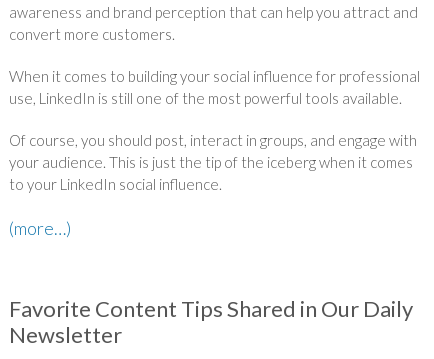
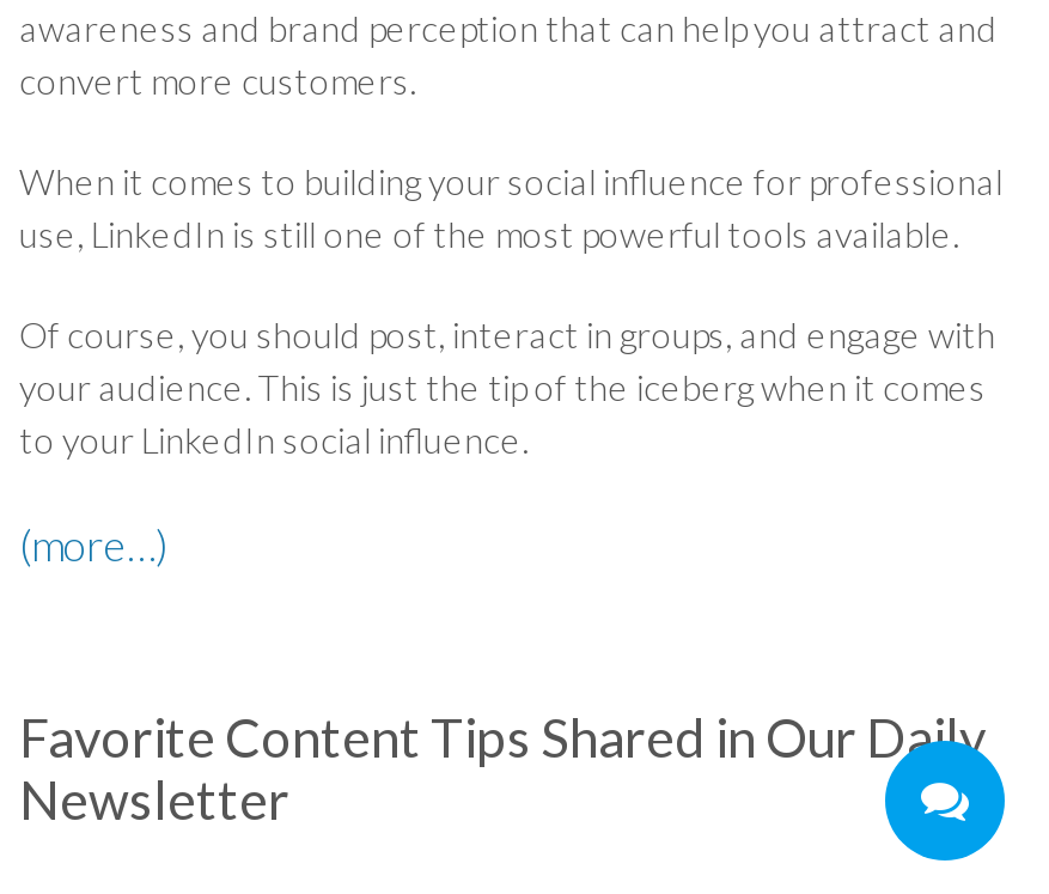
none -> [880,764,1010,864] [image]

